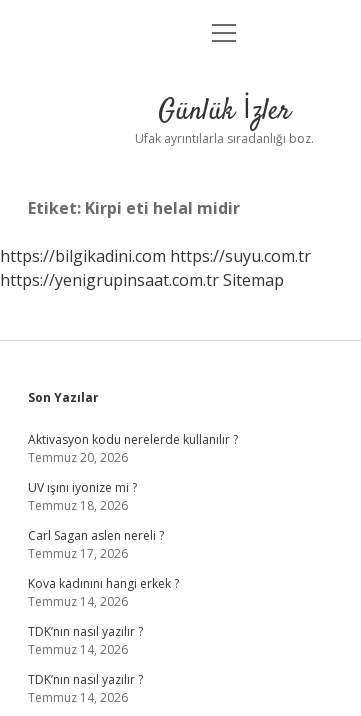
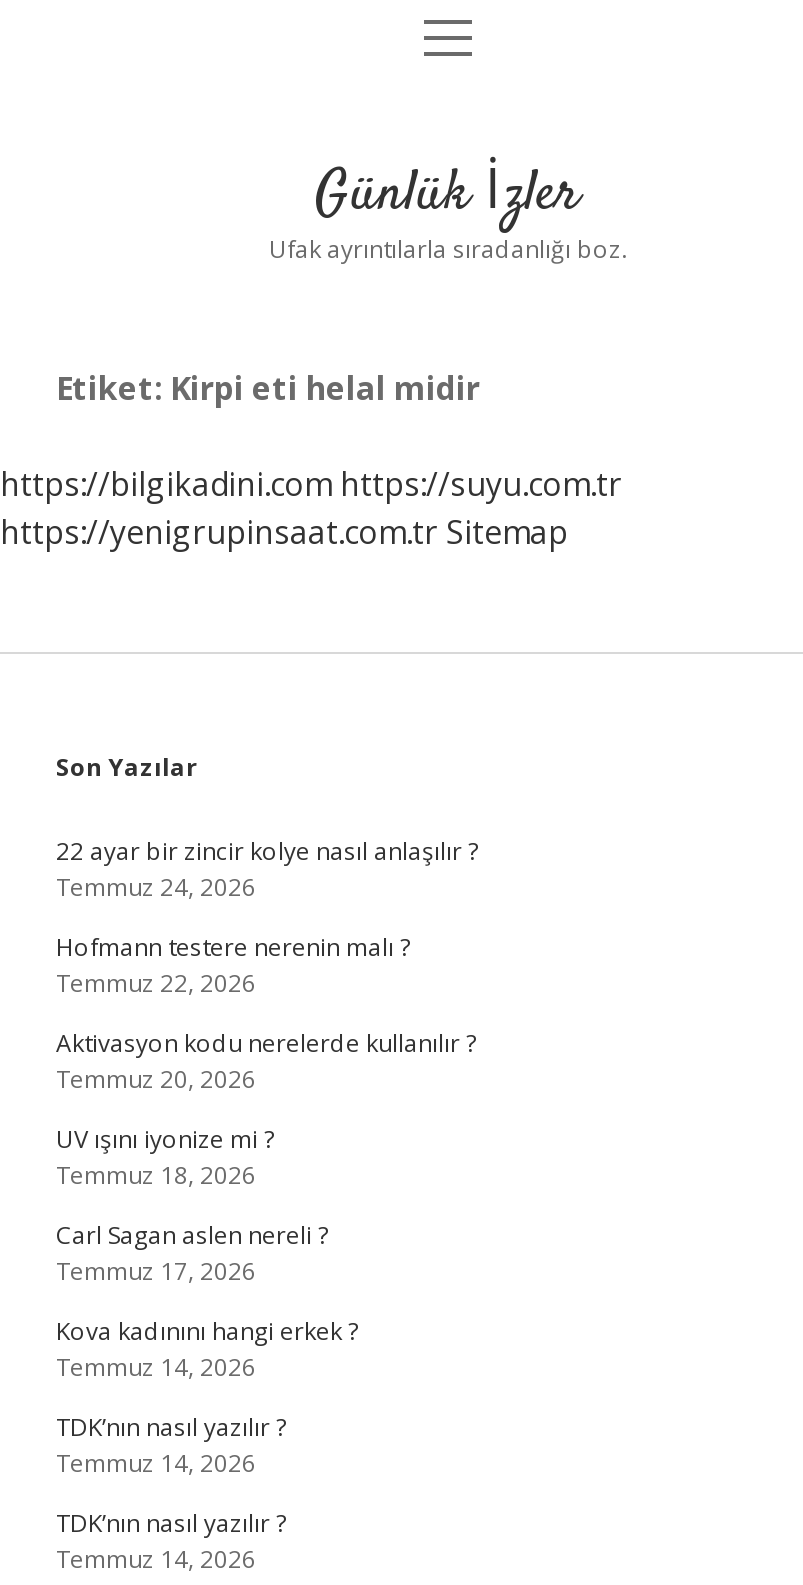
none -> [56,834,478,1000] 22 ayar bir zincir kolye nasıl anlaşılır ? | Temmuz 24, 2026 | Hofmann testere nerenin malı ? | Temmuz 22, 2026

